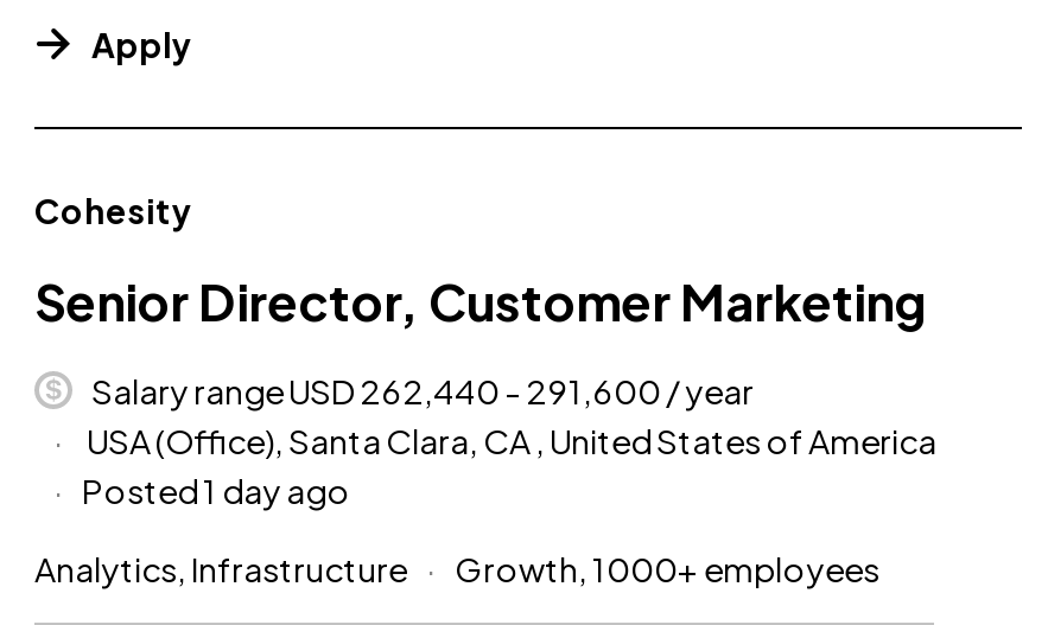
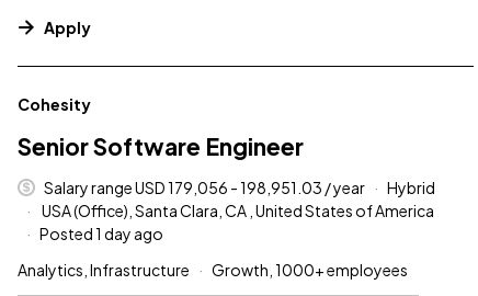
[34,269,927,333] Senior Director, Customer Marketing -> [18,131,304,161] Senior Software Engineer
[91,368,754,411] Salary range USD 262,440 - 291,600 / year -> [44,177,435,197] Salary range USD 179,056 - 198,951.03 / year | Hybrid

